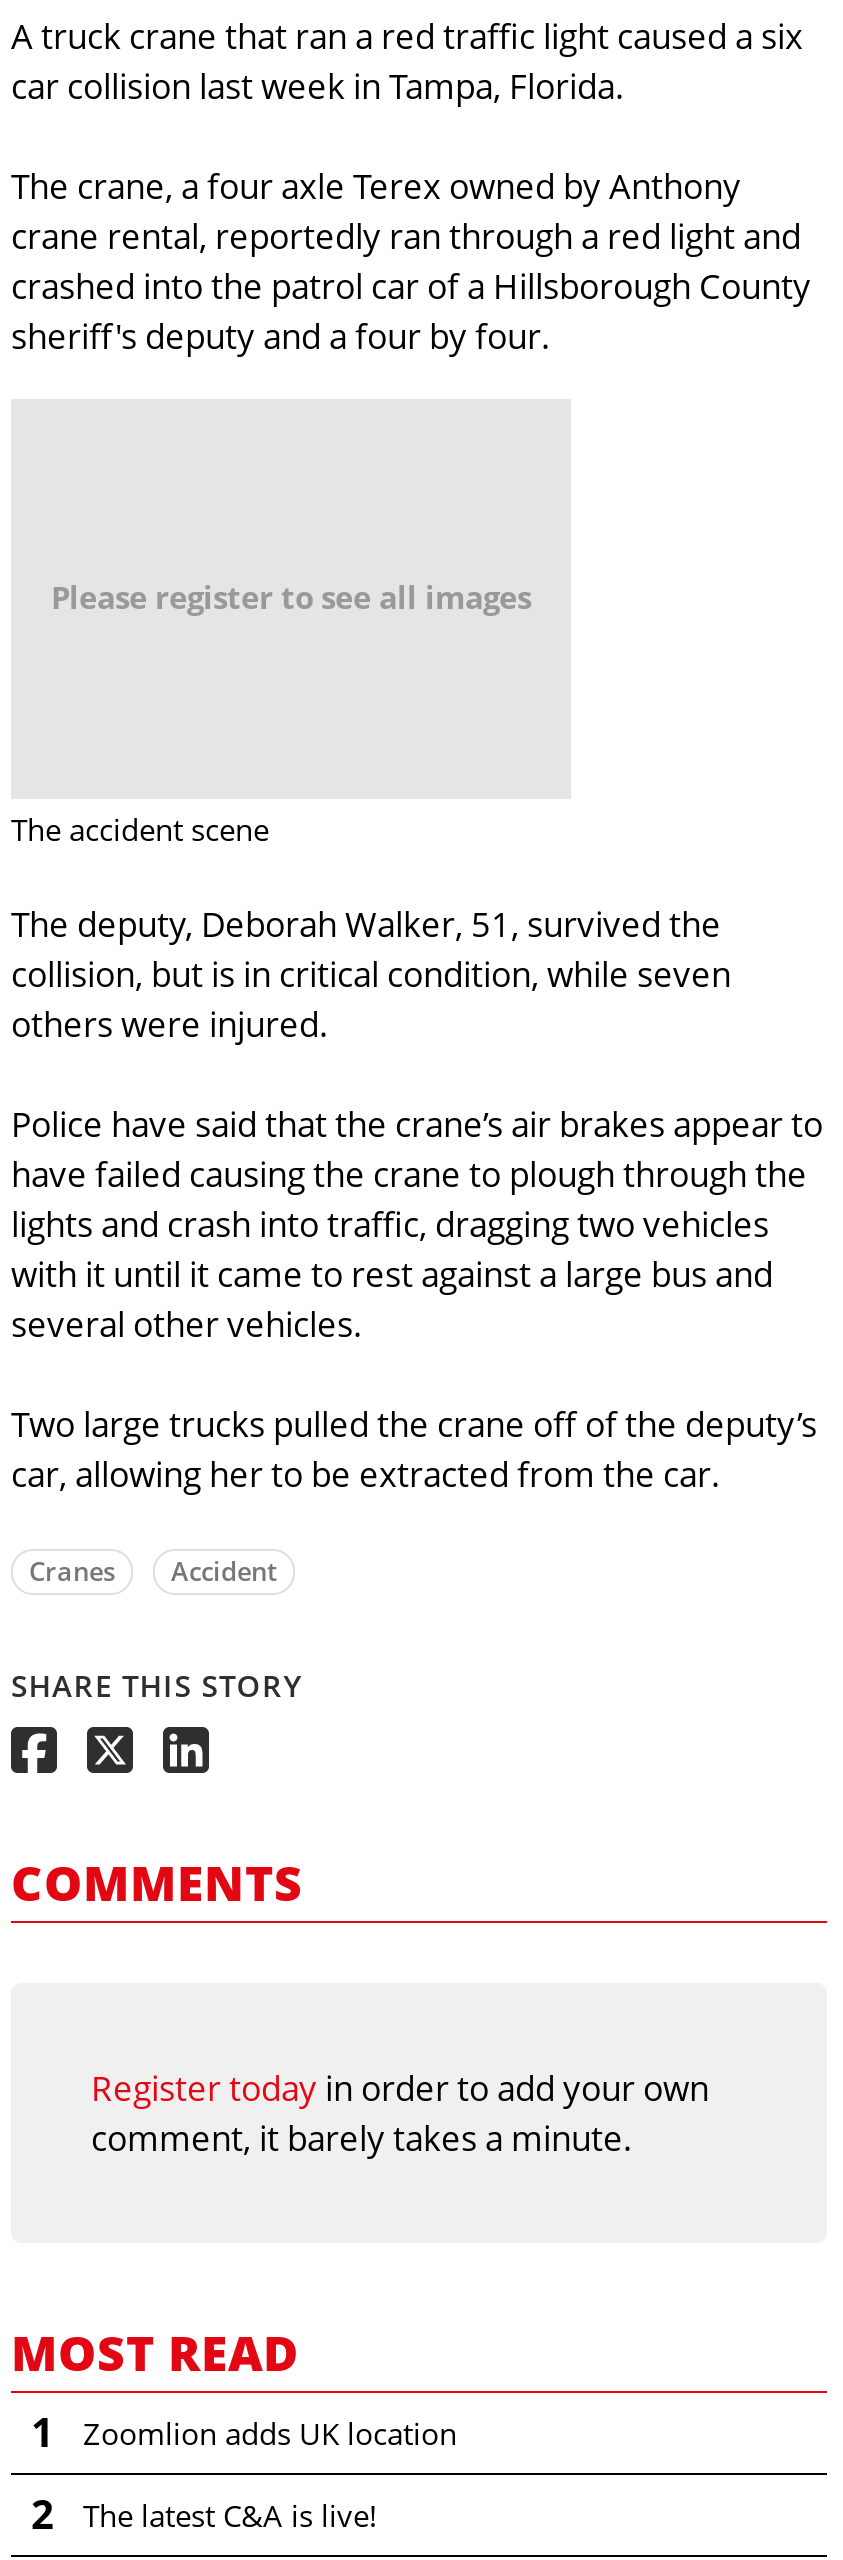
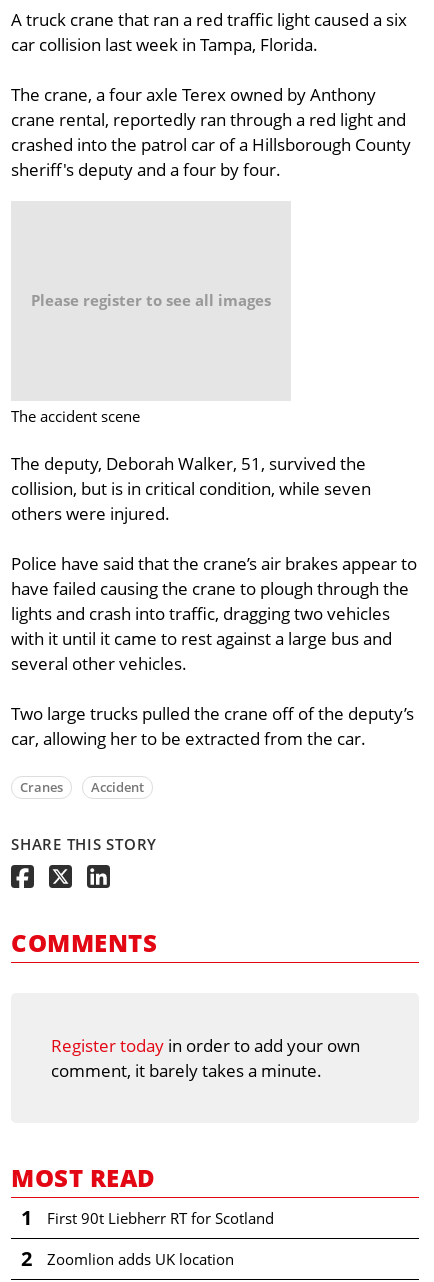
moved [83,2413,457,2453] -> [47,1249,234,1269]: Zoomlion adds UK location
none -> [47,1208,274,1228] First 90t Liebherr RT for Scotland
[83,2495,377,2535] The latest C&A is live! -> none

